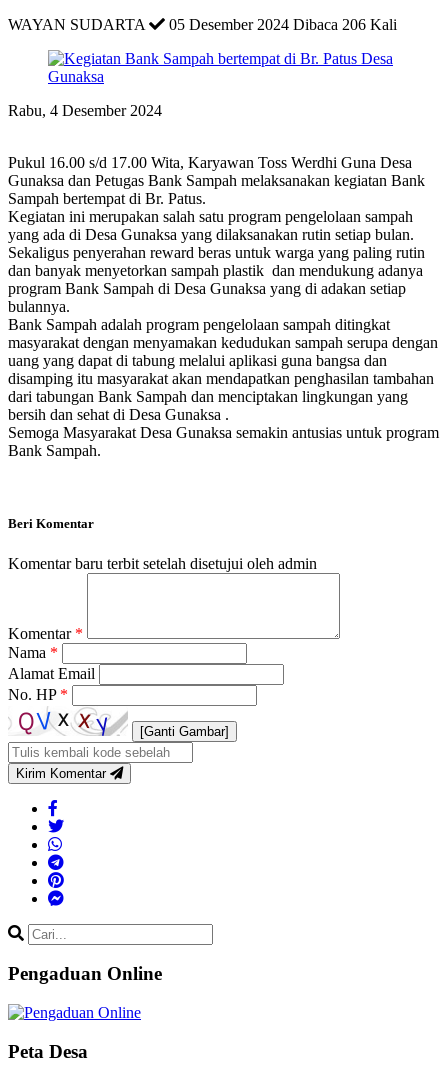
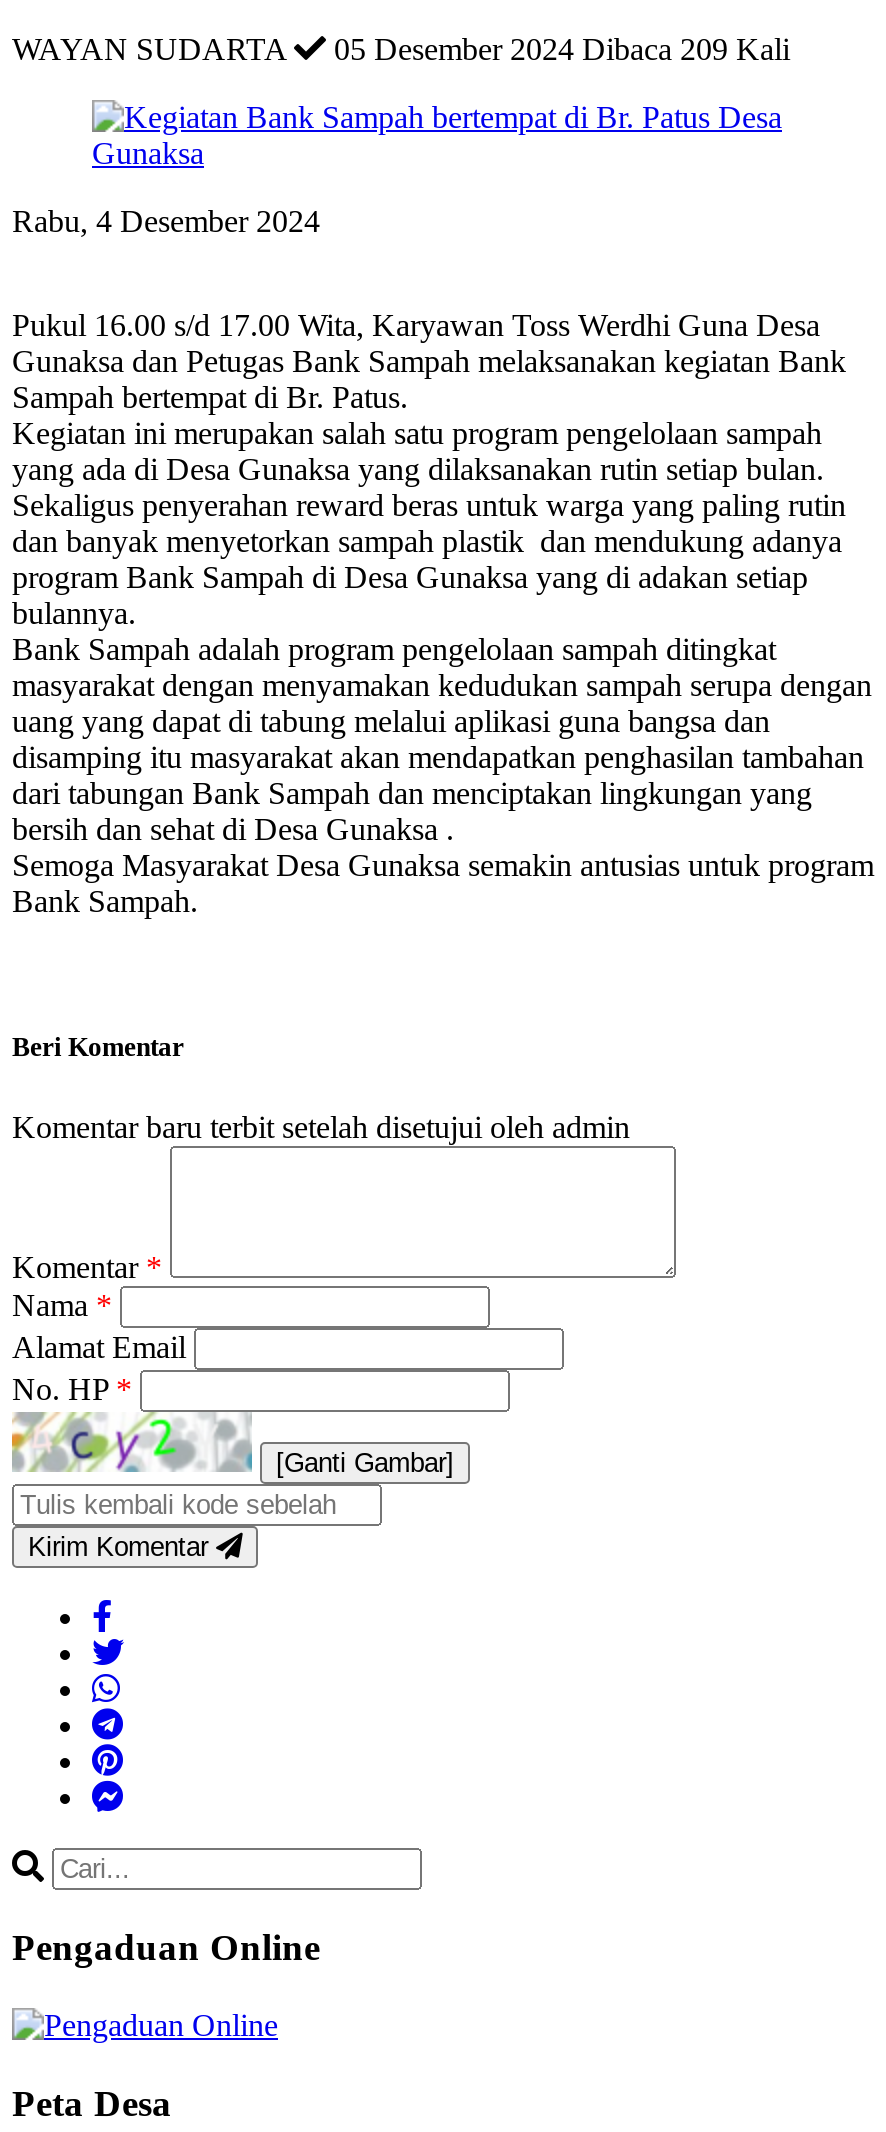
[169,16,397,33] 05 Desember 2024 Dibaca 206 Kali -> [334,32,790,66] 05 Desember 2024 Dibaca 209 Kali
[8,705,128,737] [image] -> [10,1410,254,1474] [image]

